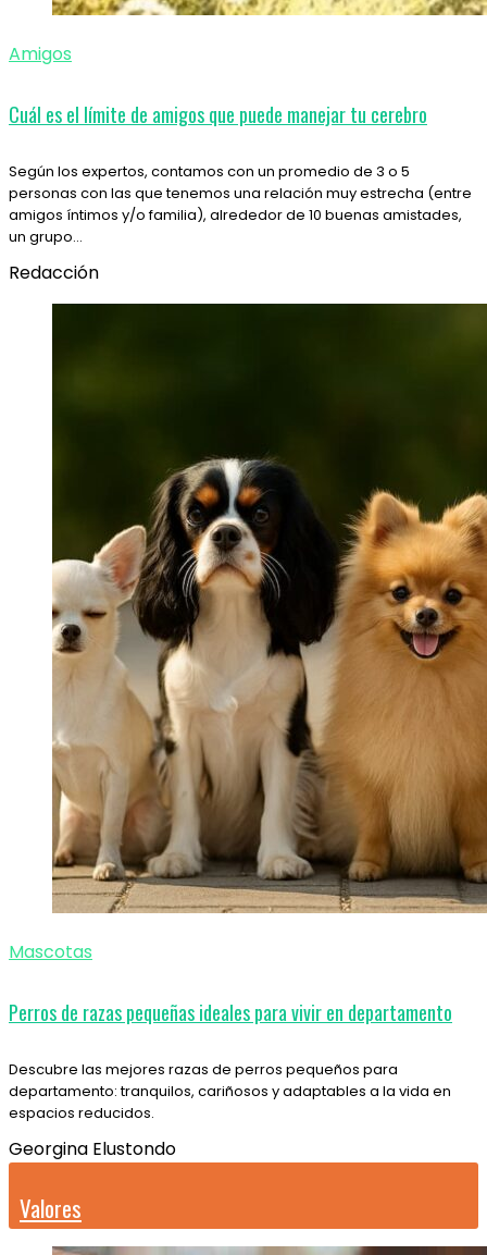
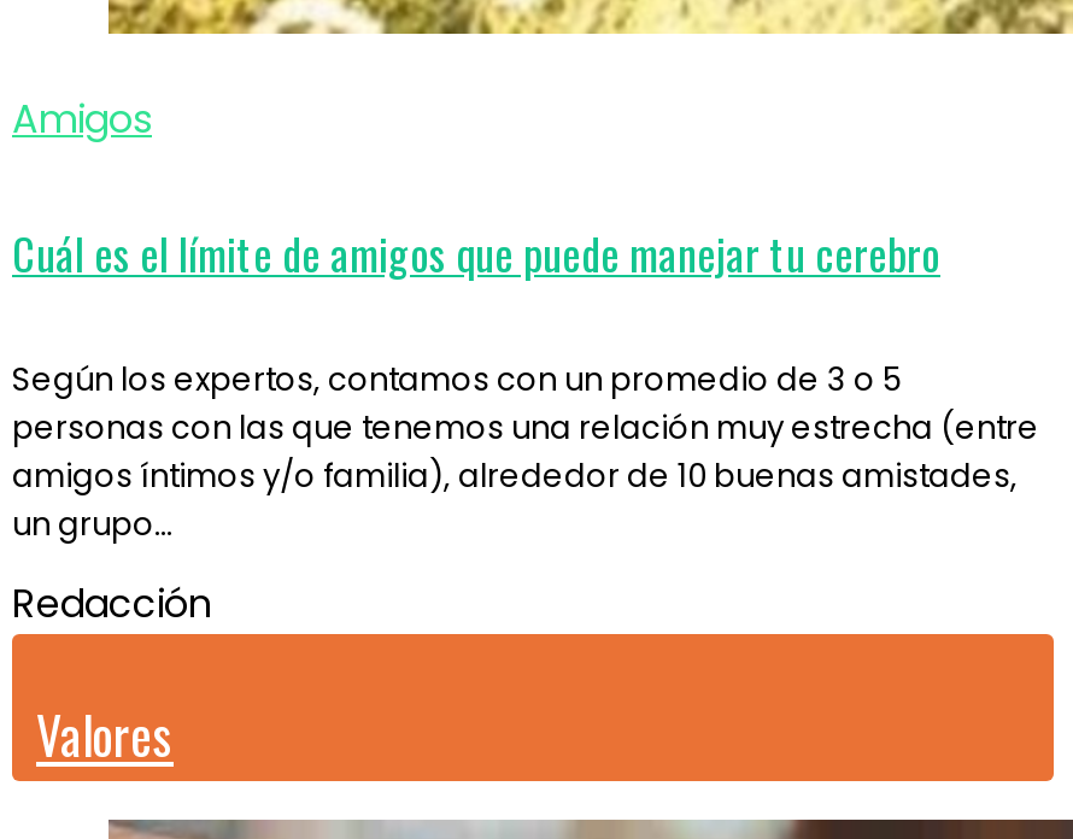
[9,286,484,1161] [image] | Mascotas | Perros de razas pequeñas ideales para vivir en departamento | Descubre las mejores razas de perros pequeños para | departamento: tranquilos, cariñosos y adaptables a la vida en | espacios reducidos. | Georgina Elustondo -> none

